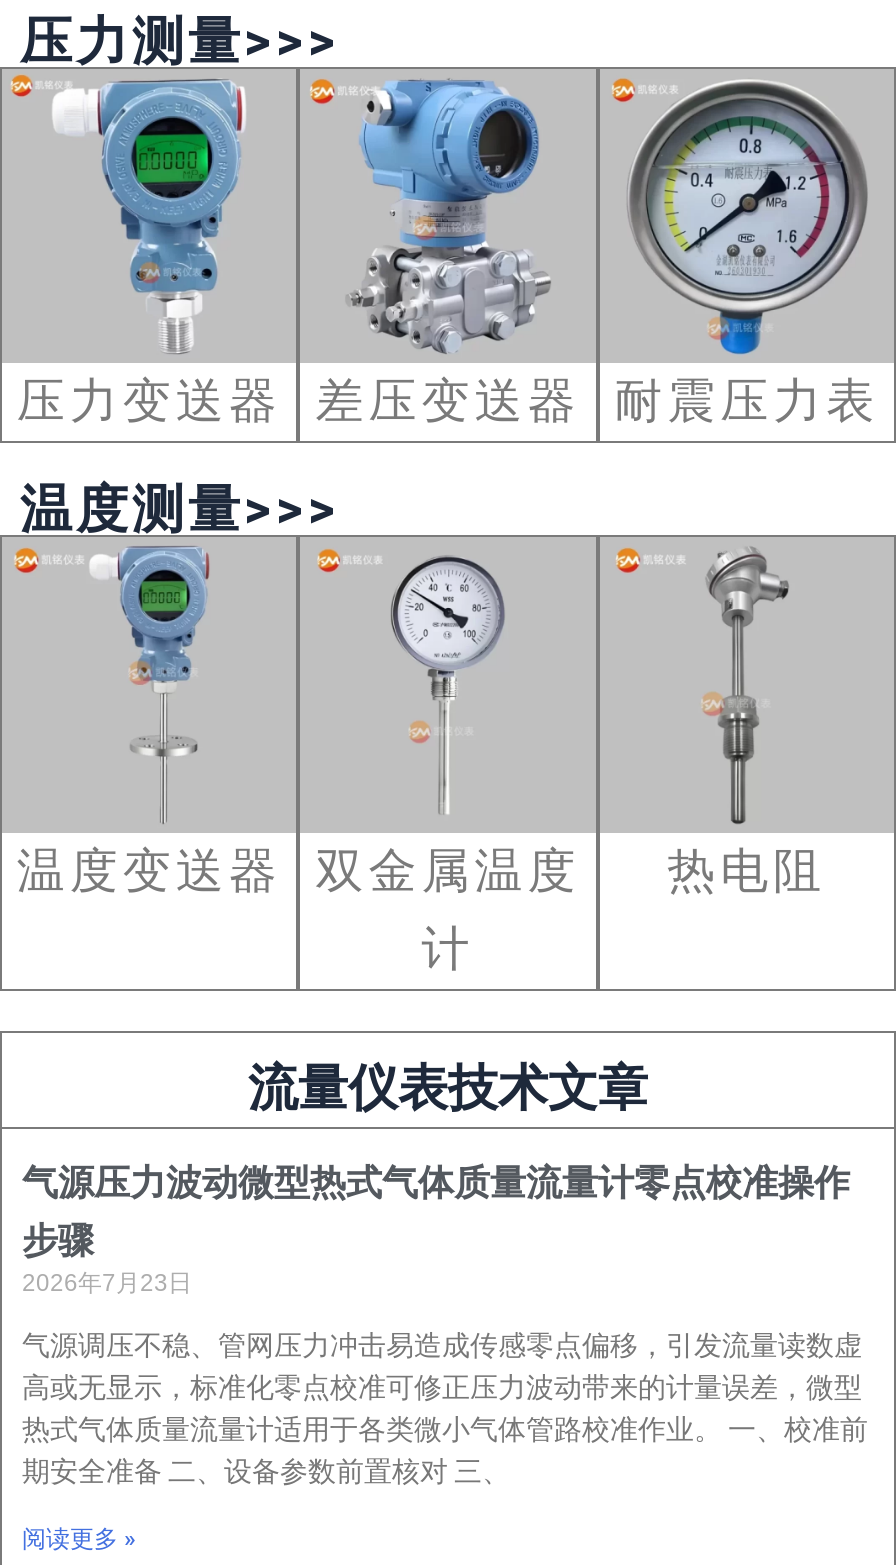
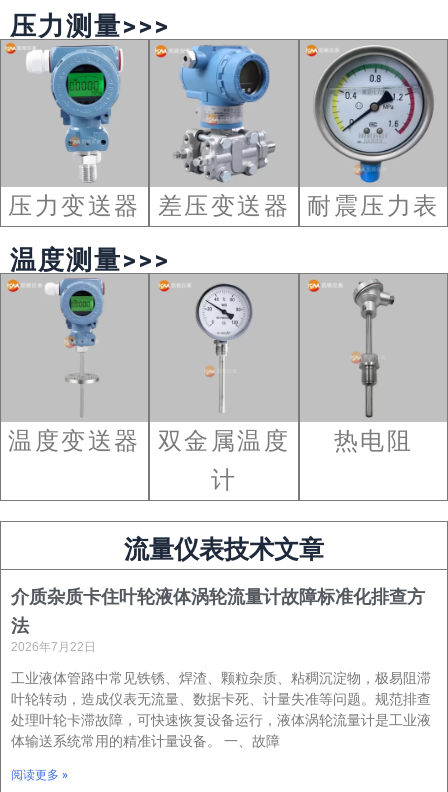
[22,1161,850,1297] 气源压力波动微型热式气体质量流量计零点校准操作 | 步骤 | 2026年7月23日 -> [11,586,425,654] 介质杂质卡住叶轮液体涡轮流量计故障标准化排查方 | 法 | 2026年7月22日
[22,1329,868,1487] 气源调压不稳、管网压力冲击易造成传感零点偏移，引发流量读数虚 | 高或无显示，标准化零点校准可修正压力波动带来的计量误差，微型 | 热式气体质量流量计适用于各类微小气体管路校准作业。 一、校准前 | 期安全准备 二、设备参数前置核对 三、 -> [11,670,431,749] 工业液体管路中常见铁锈、焊渣、颗粒杂质、粘稠沉淀物，极易阻滞 | 叶轮转动，造成仪表无流量、数据卡死、计量失准等问题。规范排查 | 处理叶轮卡滞故障，可快速恢复设备运行，液体涡轮流量计是工业液 | 体输送系统常用的精准计量设备。 一、故障

